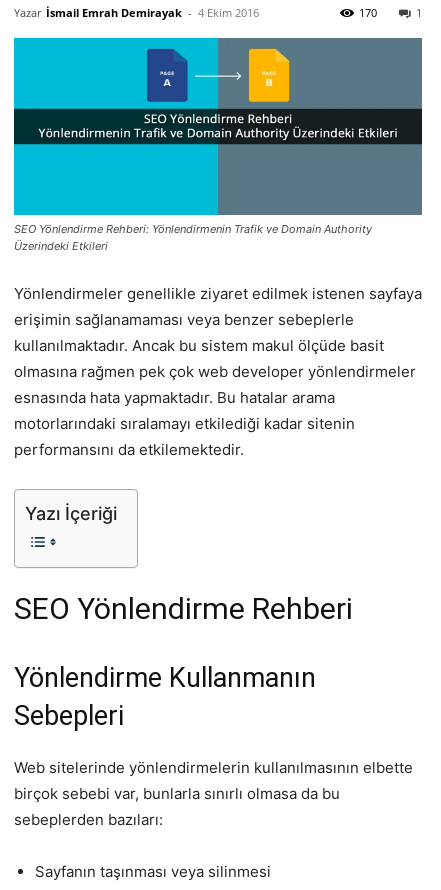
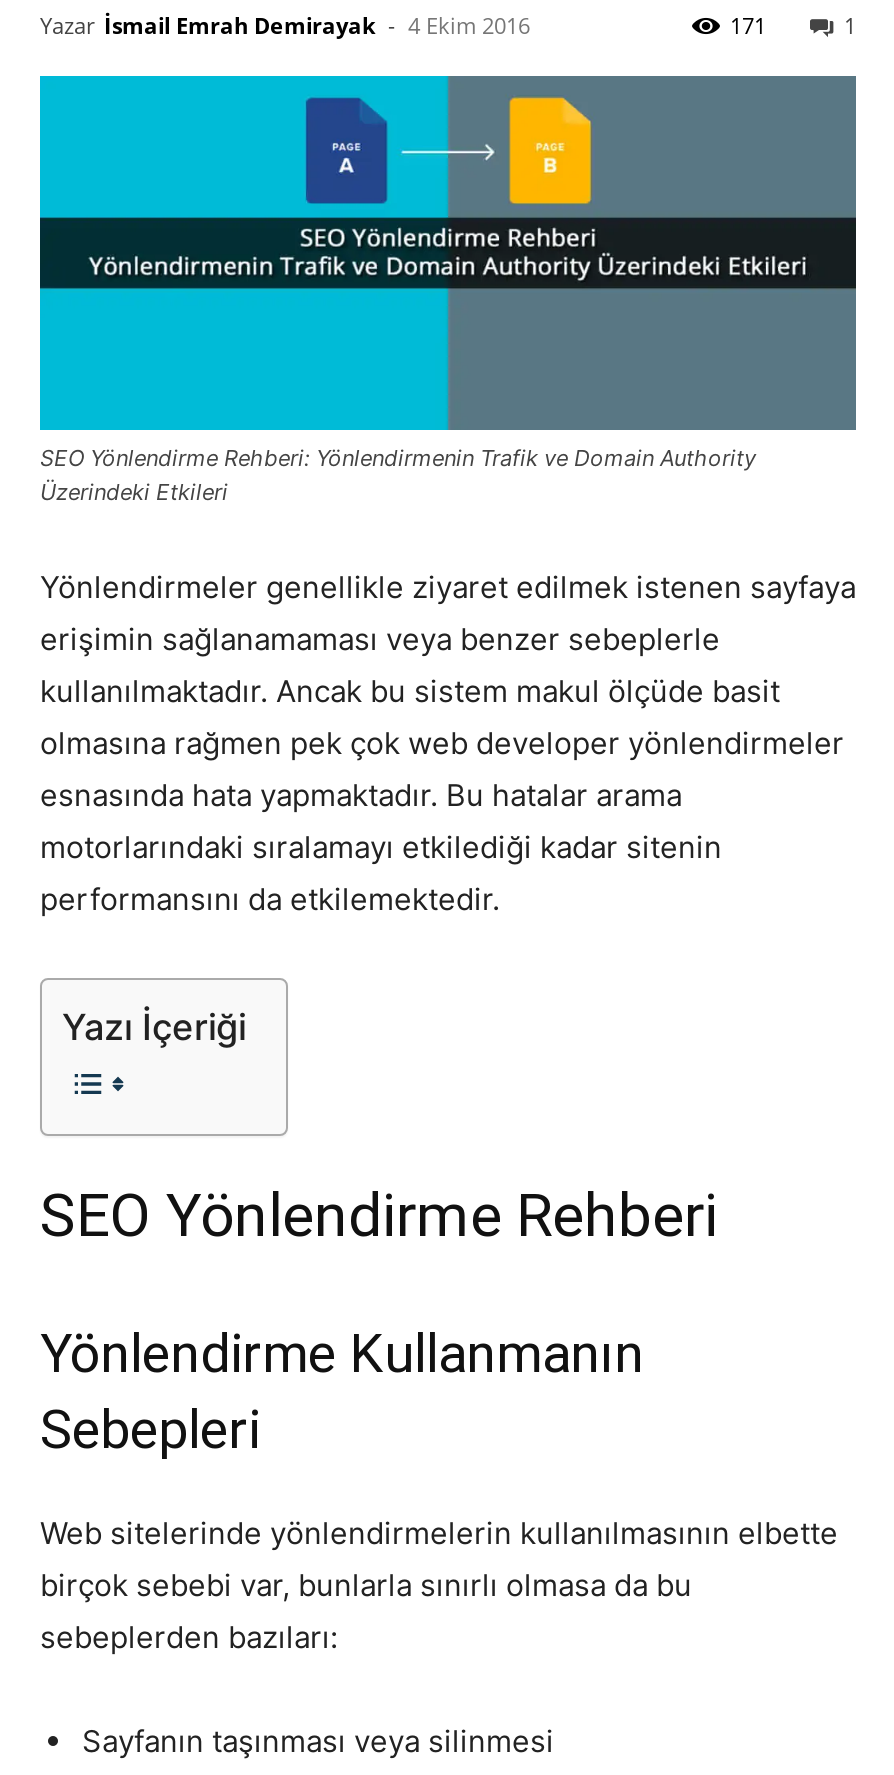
[359,5,377,20] 170 -> [730,10,766,40] 171

